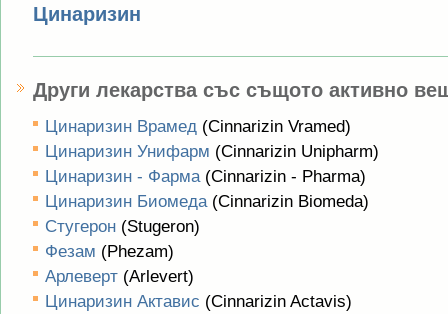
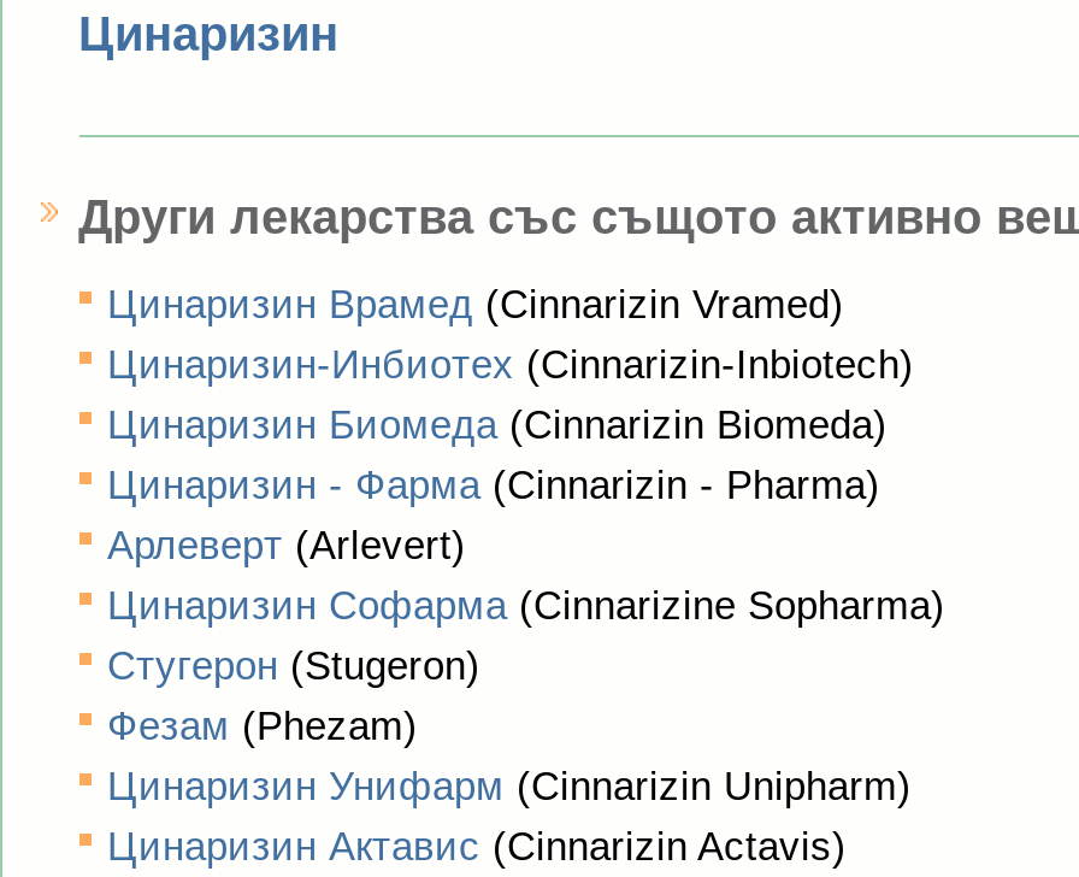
moved [44,142,378,161] -> [107,764,912,810]: Цинаризин Унифарм (Cinnarizin Unipharm)
none -> [107,342,914,388] Цинаризин-Инбиотех (Cinnarizin-Inbiotech)
moved [44,192,368,211] -> [107,402,888,448]: Цинаризин Биомеда (Cinnarizin Biomeda)
none -> [107,583,945,629] Цинаризин Софарма (Cinnarizine Sopharma)
moved [44,267,193,286] -> [107,523,466,569]: Арлеверт (Arlevert)

